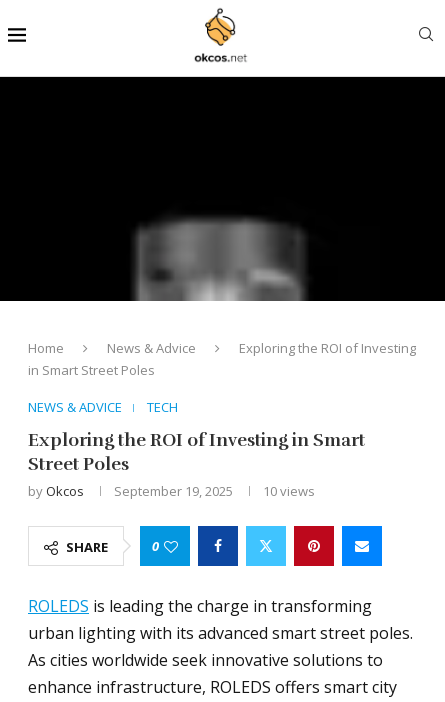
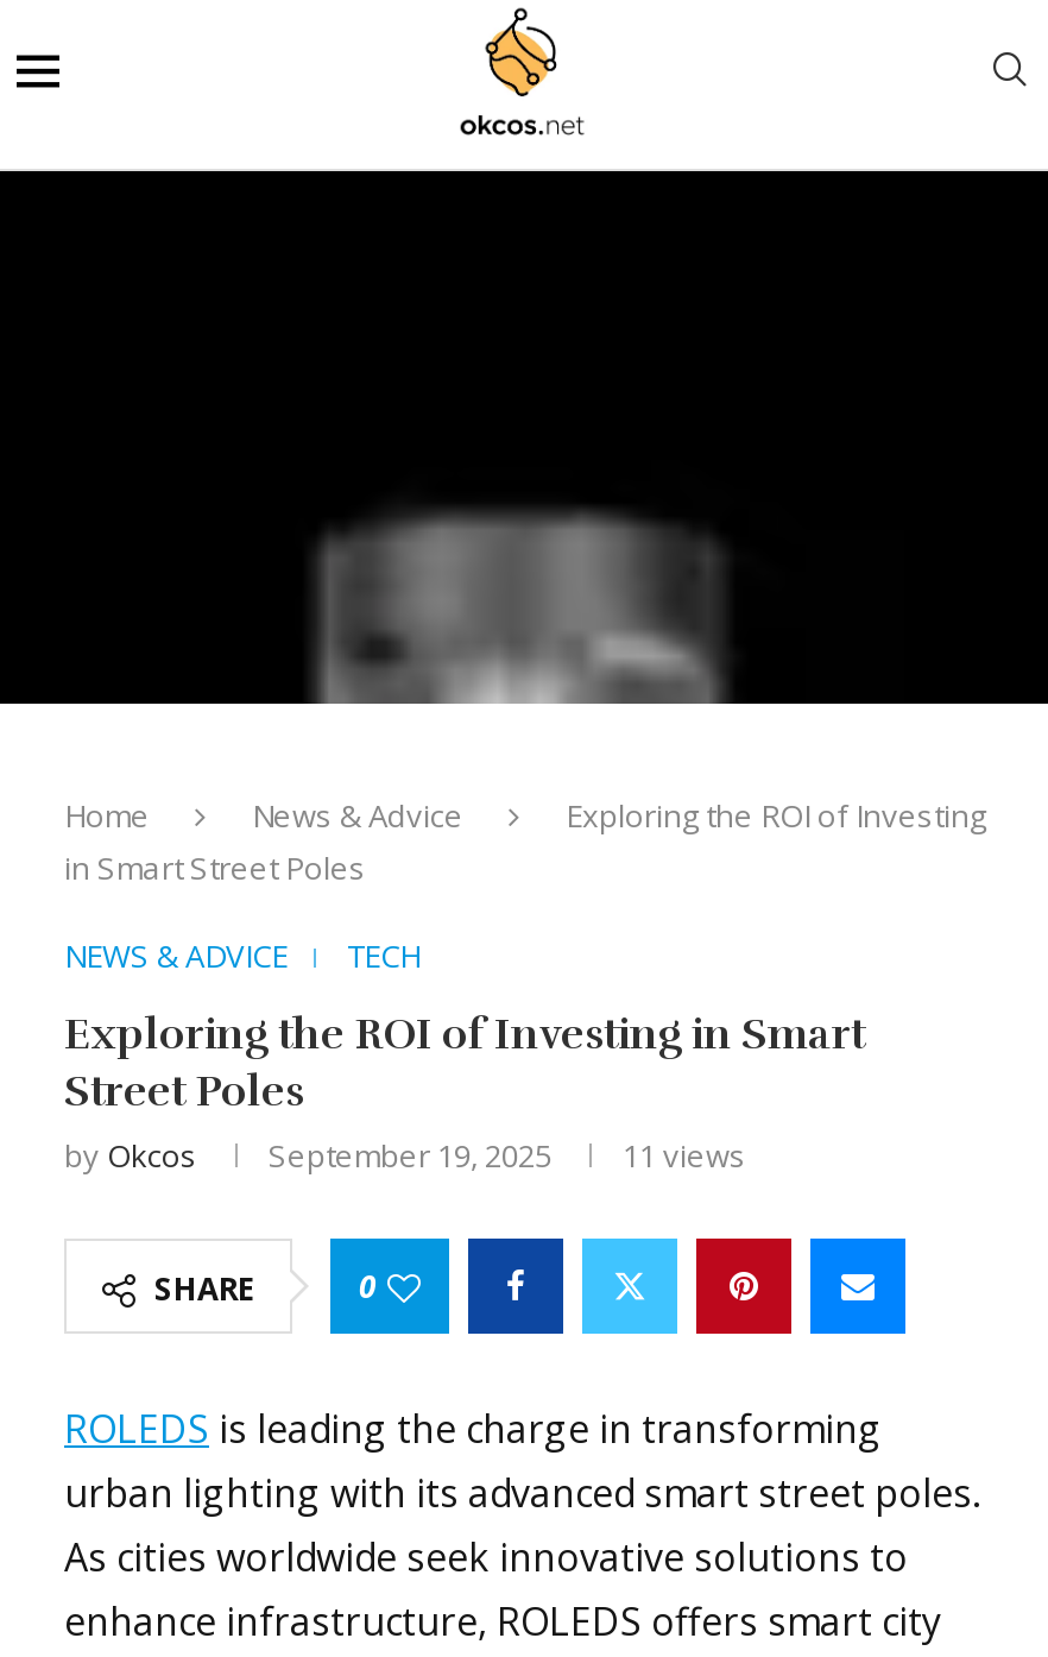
[28,482,315,500] by Okcos September 19, 2025 10 views -> [64,1134,746,1177] by Okcos September 19, 2025 11 views

